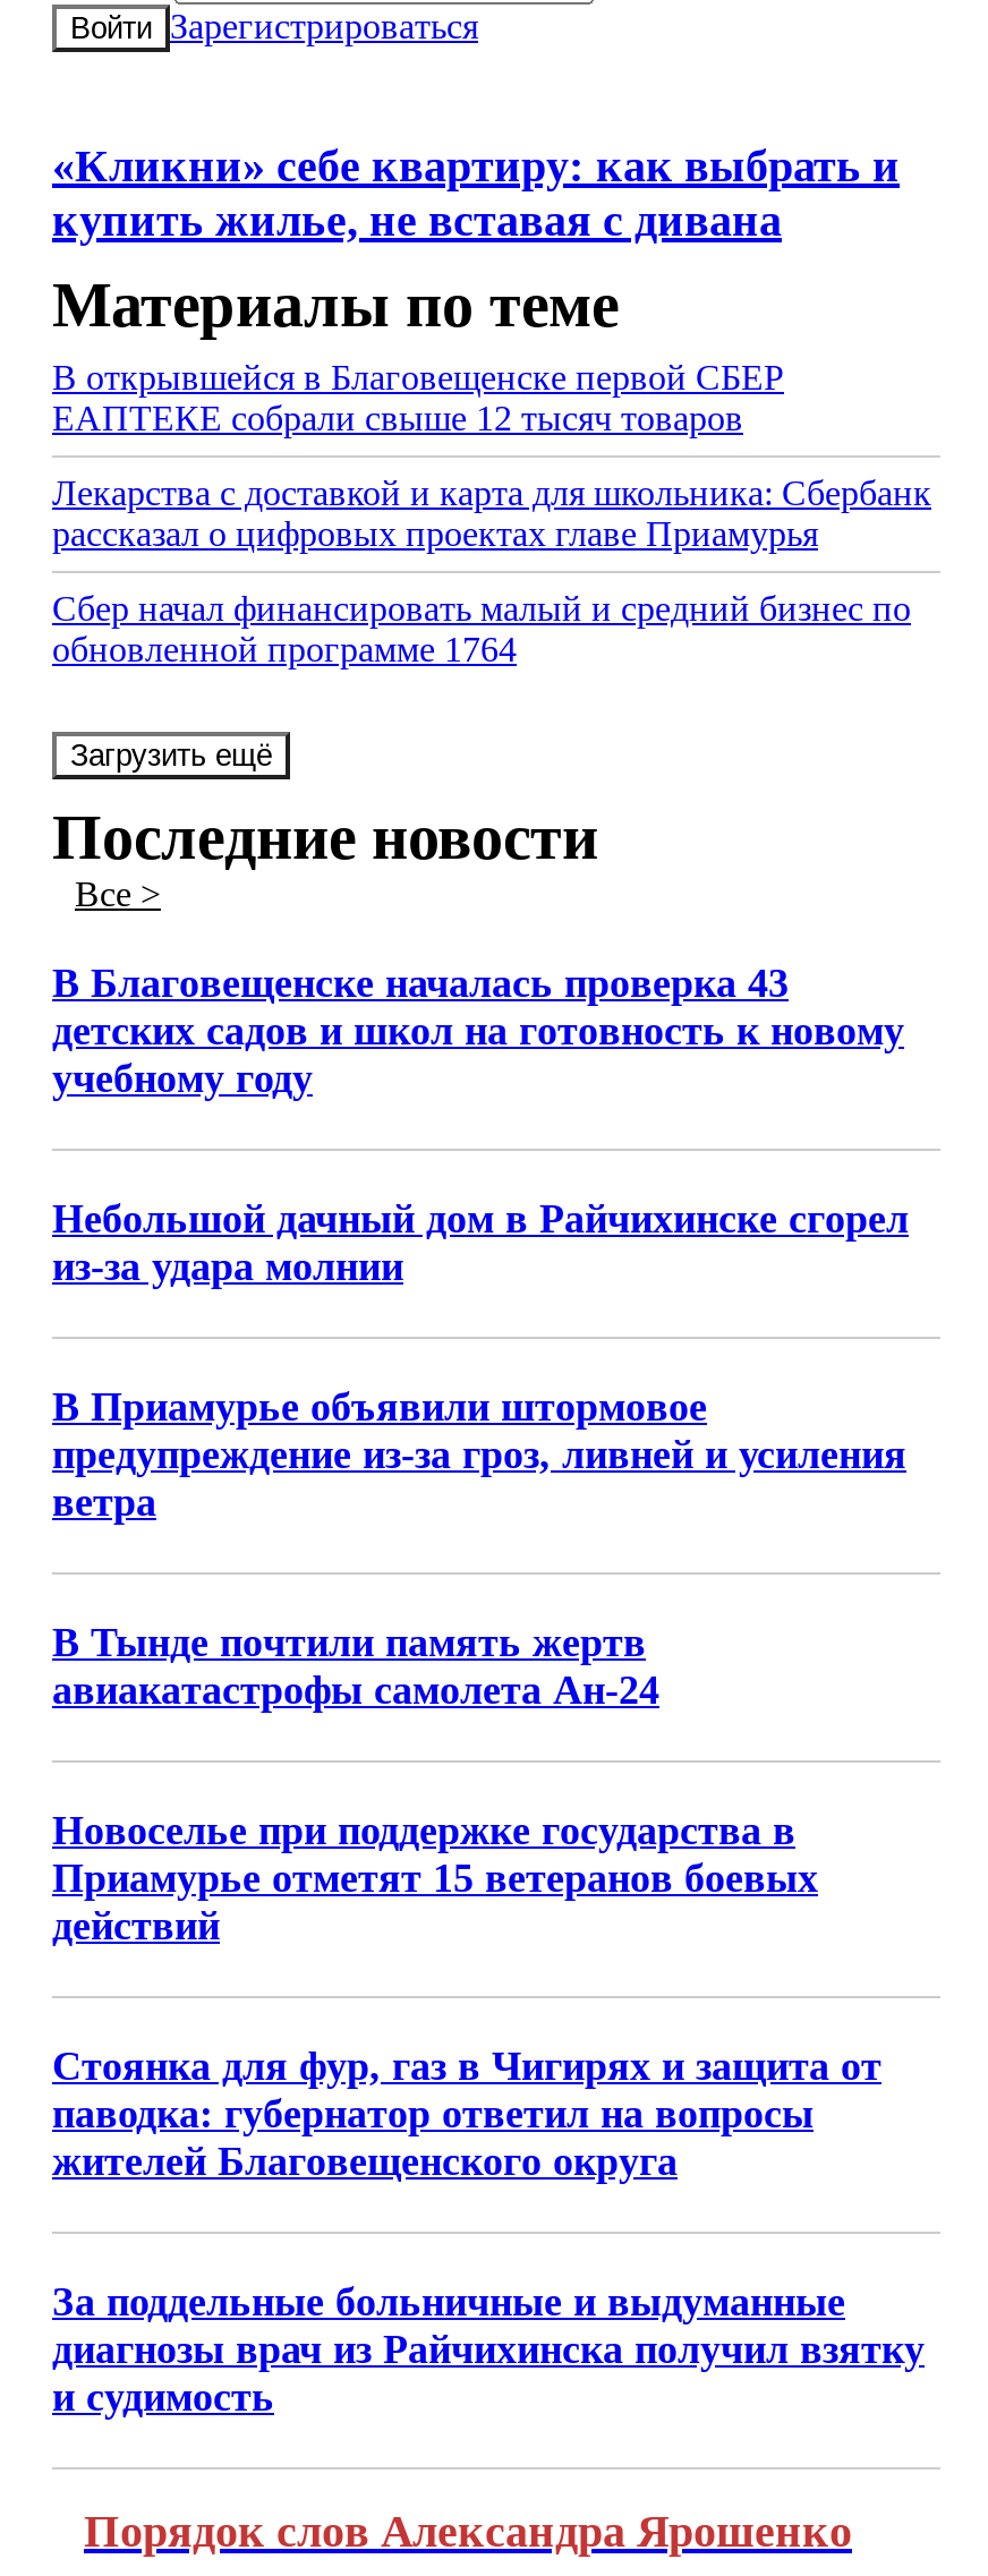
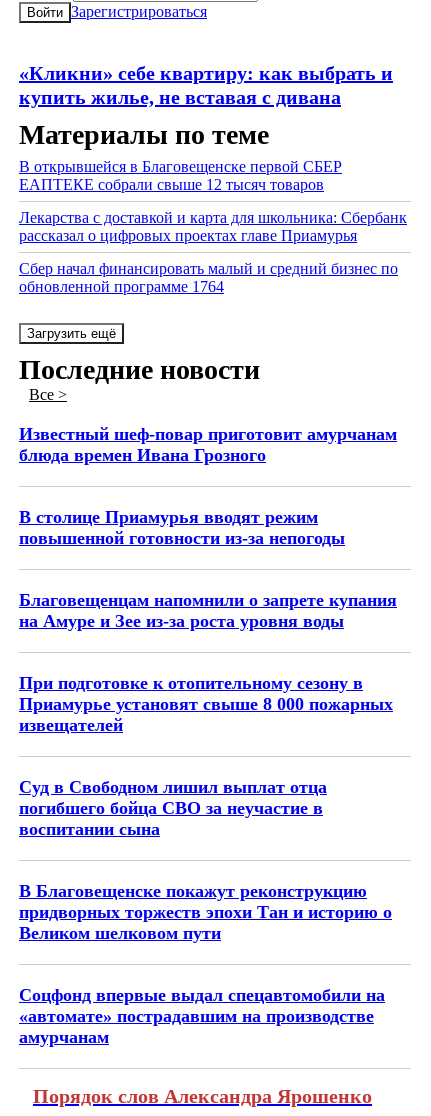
[52,961,904,1102] В Благовещенске началась проверка 43 | детских садов и школ на готовность к новому | учебному году -> [19,424,397,465] Известный шеф-повар приготовит амурчанам | блюда времен Ивана Грозного
[52,1197,909,1290] Небольшой дачный дом в Райчихинске сгорел | из-за удара молнии -> [19,507,345,548] В столице Приамурья вводят режим | повышенной готовности из-за непогоды
[52,1385,906,1525] В Приамурье объявили штормовое | предупреждение из-за гроз, ливней и усиления | ветра -> [19,590,397,631] Благовещенцам напомнили о запрете купания | на Амуре и Зее из-за роста уровня воды
[52,1621,659,1713] В Тынде почтили память жертв | авиакатастрофы самолета Ан-24 -> [19,673,393,735] При подготовке к отопительному сезону в | Приамурье установят свыше 8 000 пожарных | извещателей
[52,1809,818,1949] Новоселье при поддержке государства в | Приамурье отметят 15 ветеранов боевых | действий -> [19,777,327,839] Суд в Свободном лишил выплат отца | погибшего бойца СВО за неучастие в | воспитании сына
[52,2044,881,2185] Стоянка для фур, газ в Чигирях и защита от | паводка: губернатор ответил на вопросы | жителей Благовещенского округа -> [19,881,392,943] В Благовещенске покажут реконструкцию | придворных торжеств эпохи Тан и историю о | Великом шелковом пути
[52,2280,925,2420] За поддельные больничные и выдуманные | диагнозы врач из Райчихинска получил взятку | и судимость -> [19,985,385,1047] Соцфонд впервые выдал спецавтомобили на | «автомате» пострадавшим на производстве | амурчанам

